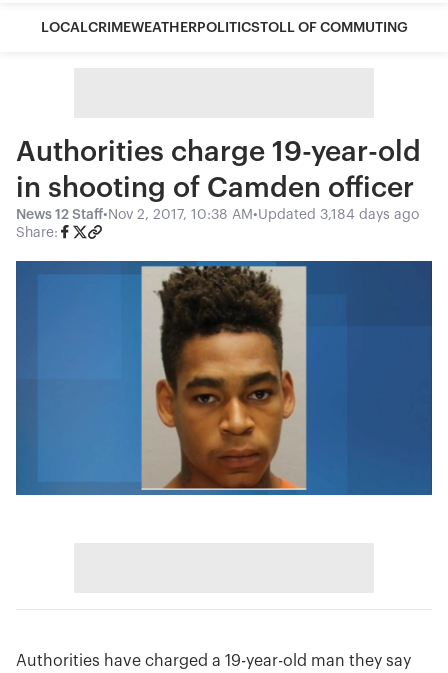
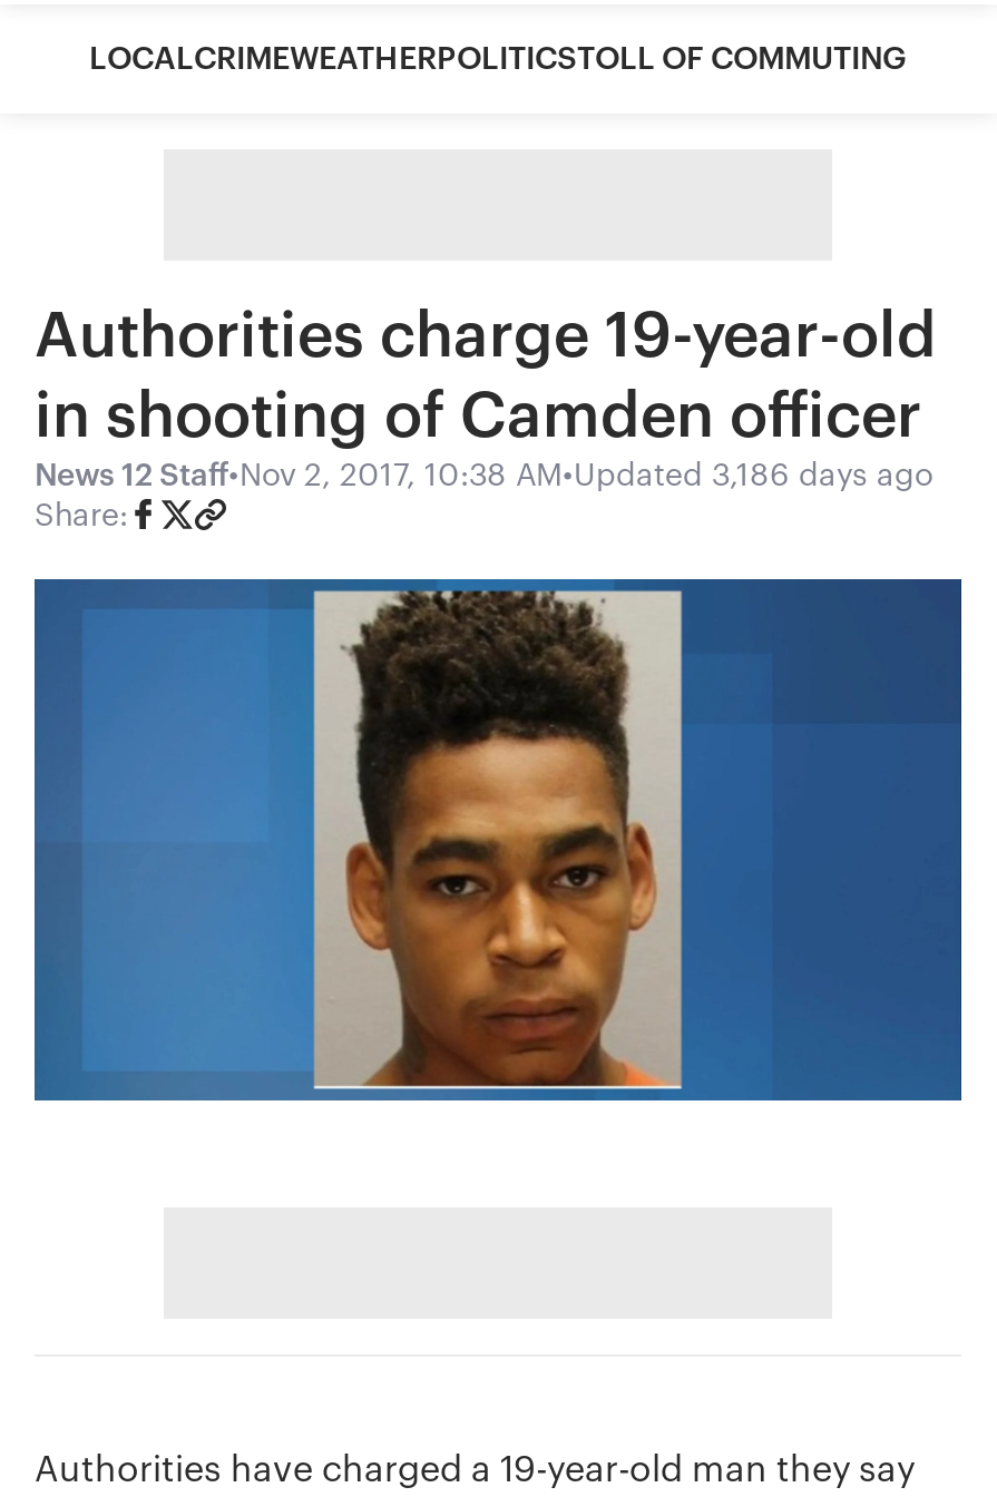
[16,208,419,222] News 12 Staff•Nov 2, 2017, 10:38 AM•Updated 3,184 days ago -> [35,461,932,492] News 12 Staff•Nov 2, 2017, 10:38 AM•Updated 3,186 days ago

